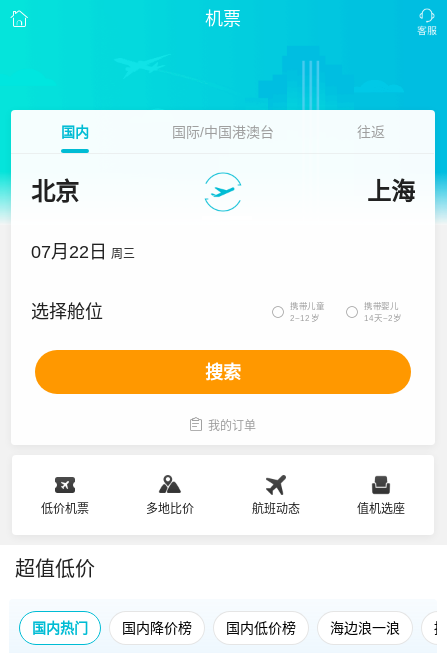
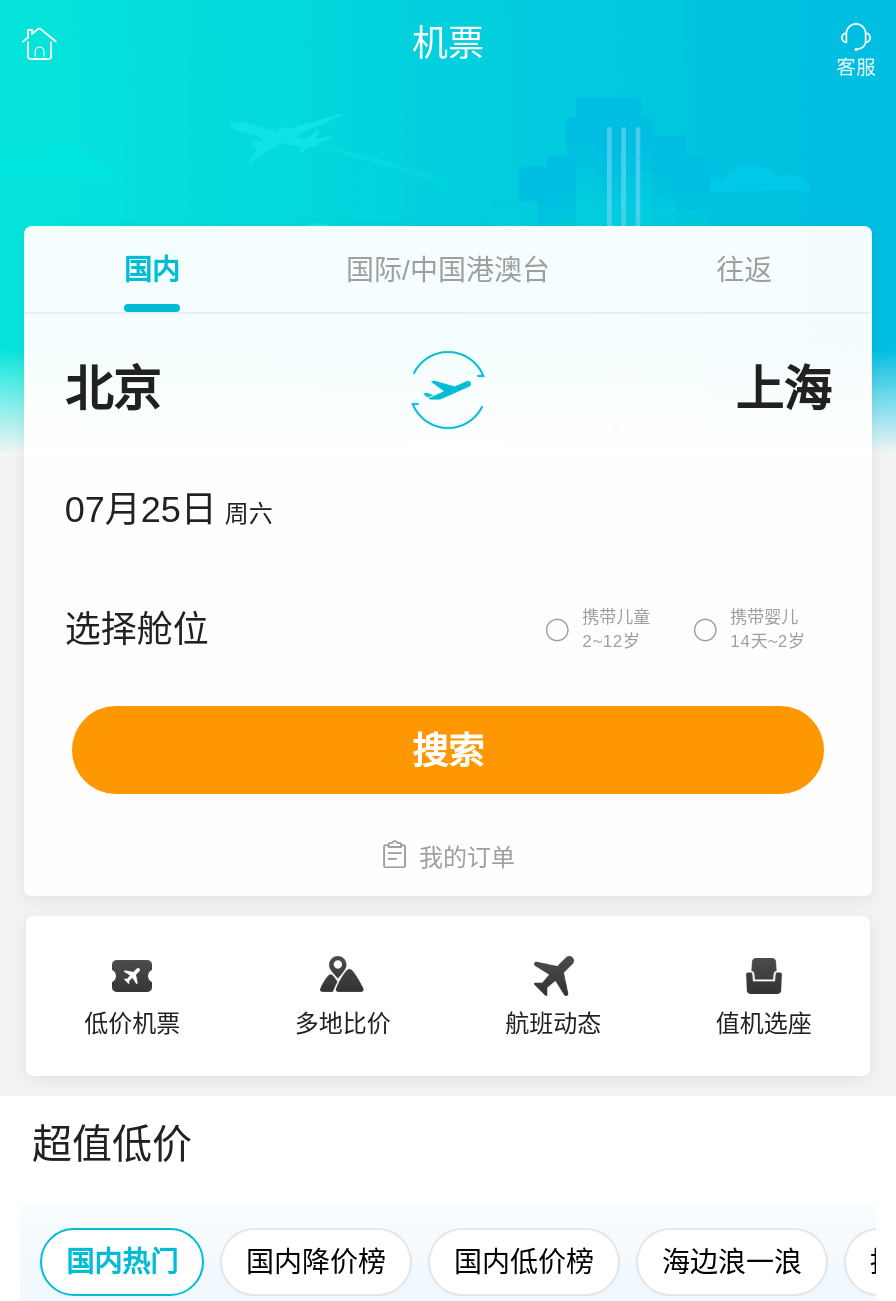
[31,242,135,262] 07月22日 周三 -> [65,490,273,530] 07月25日 周六

